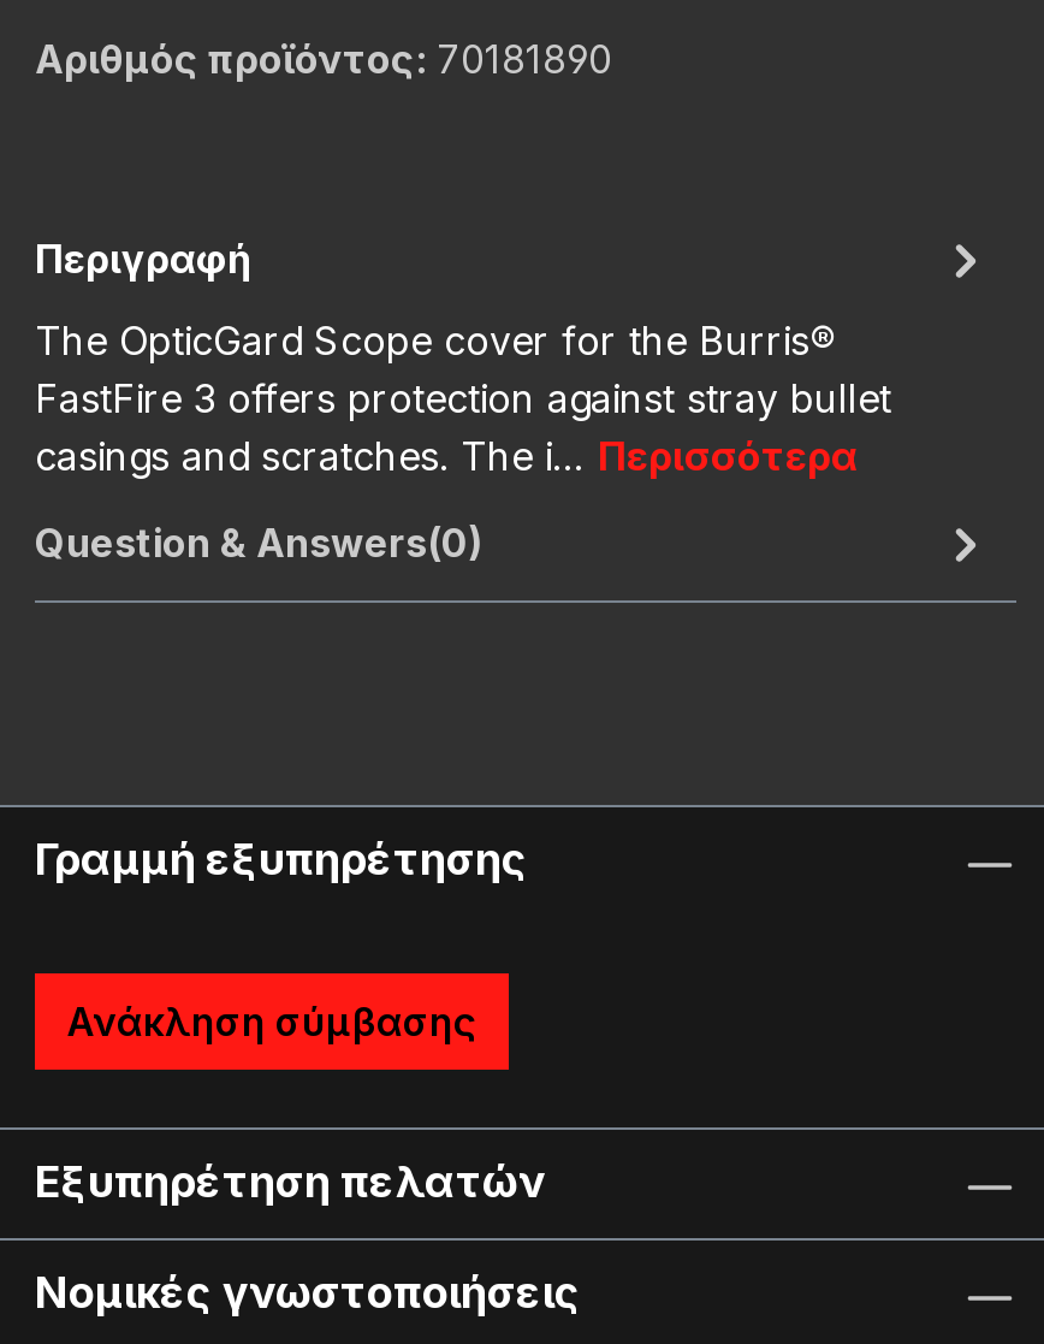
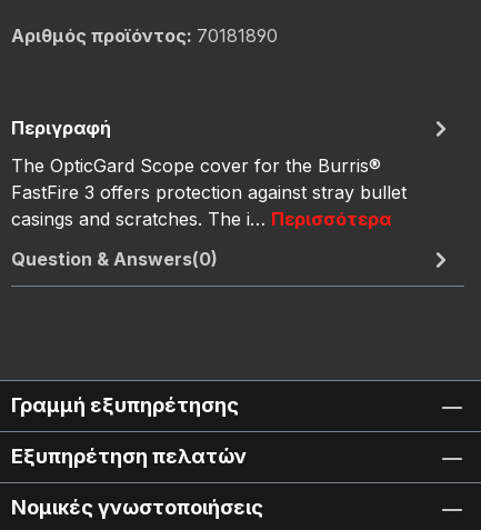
[66,997,477,1046] Ανάκληση σύμβασης -> none

